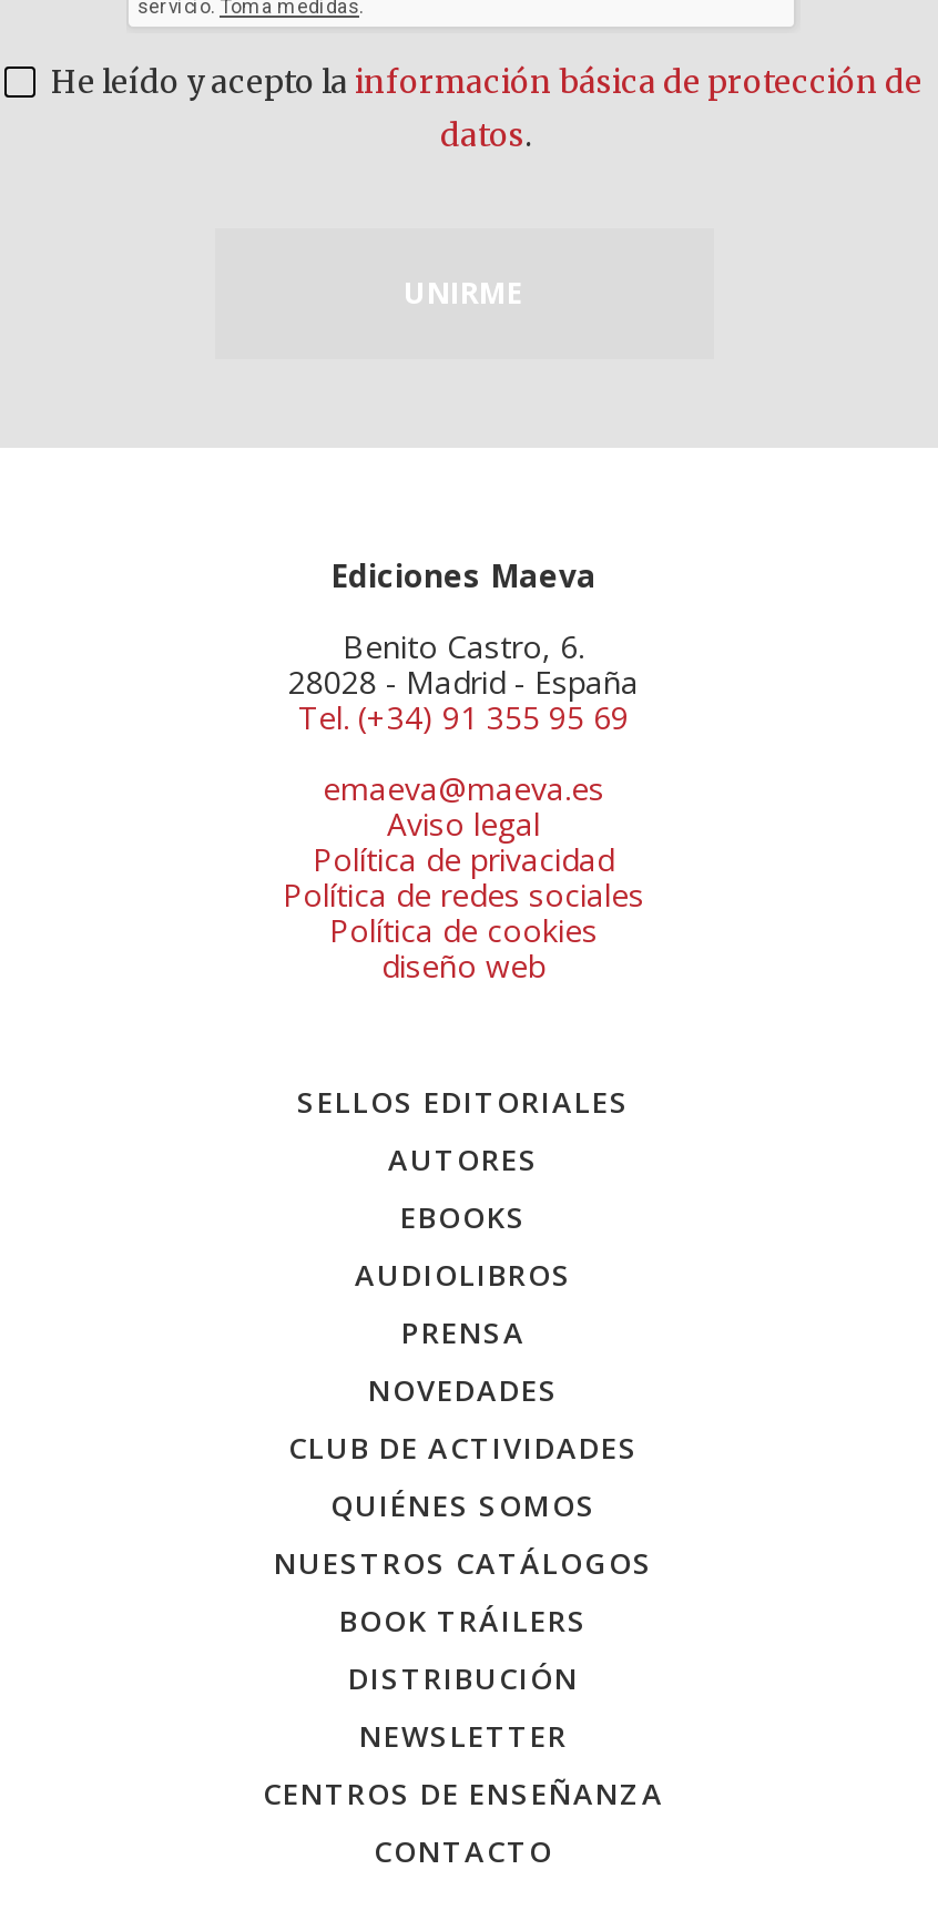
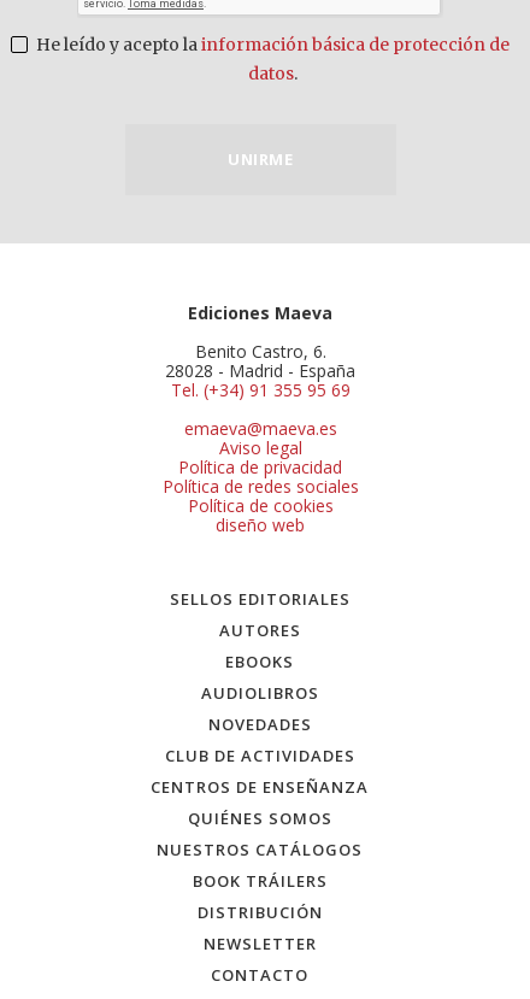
[401,1313,526,1353] PRENSA -> none
moved [263,1774,664,1814] -> [151,776,369,798]: CENTROS DE ENSEÑANZA

